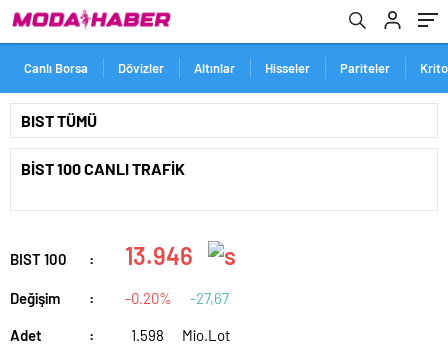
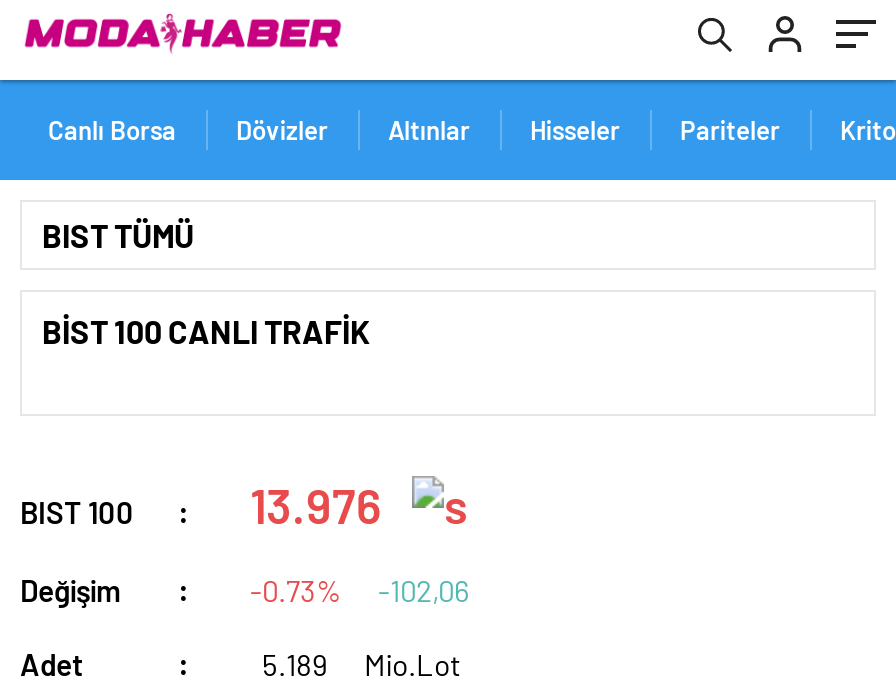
[125,241,193,270] 13.946 -> [250,476,382,534] 13.976
[125,289,172,307] -0.20% -> [250,572,342,608] -0.73%
[190,289,229,307] -27,67 -> [378,572,470,608] -102,06
[125,326,164,344] 1.598 -> [250,646,328,682] 5.189

